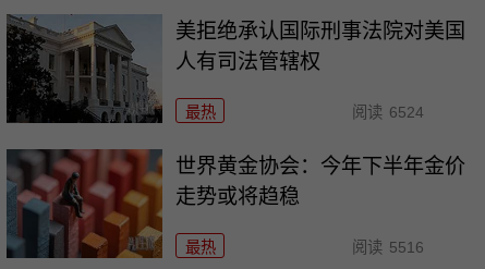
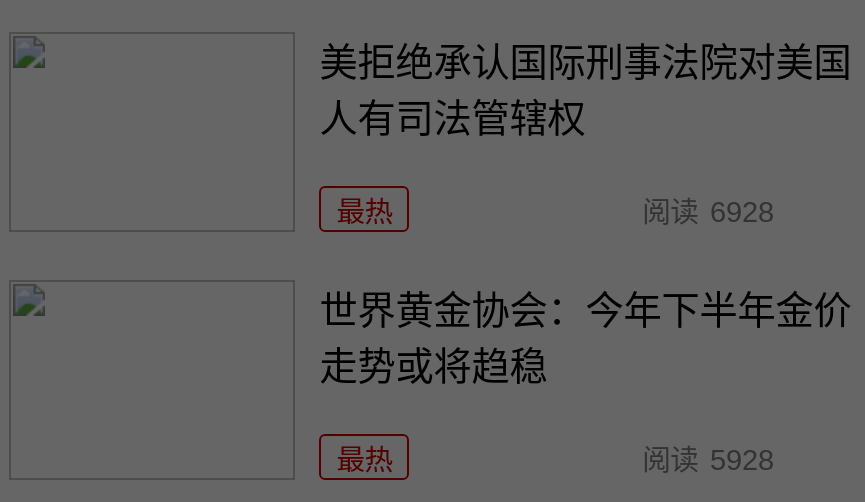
[5,14,163,124] [image] -> none
[352,103,423,121] 阅读 6524 -> [642,197,774,229] 阅读 6928
[5,148,163,259] [image] -> none
[352,238,423,256] 阅读 5516 -> [642,444,774,476] 阅读 5928

